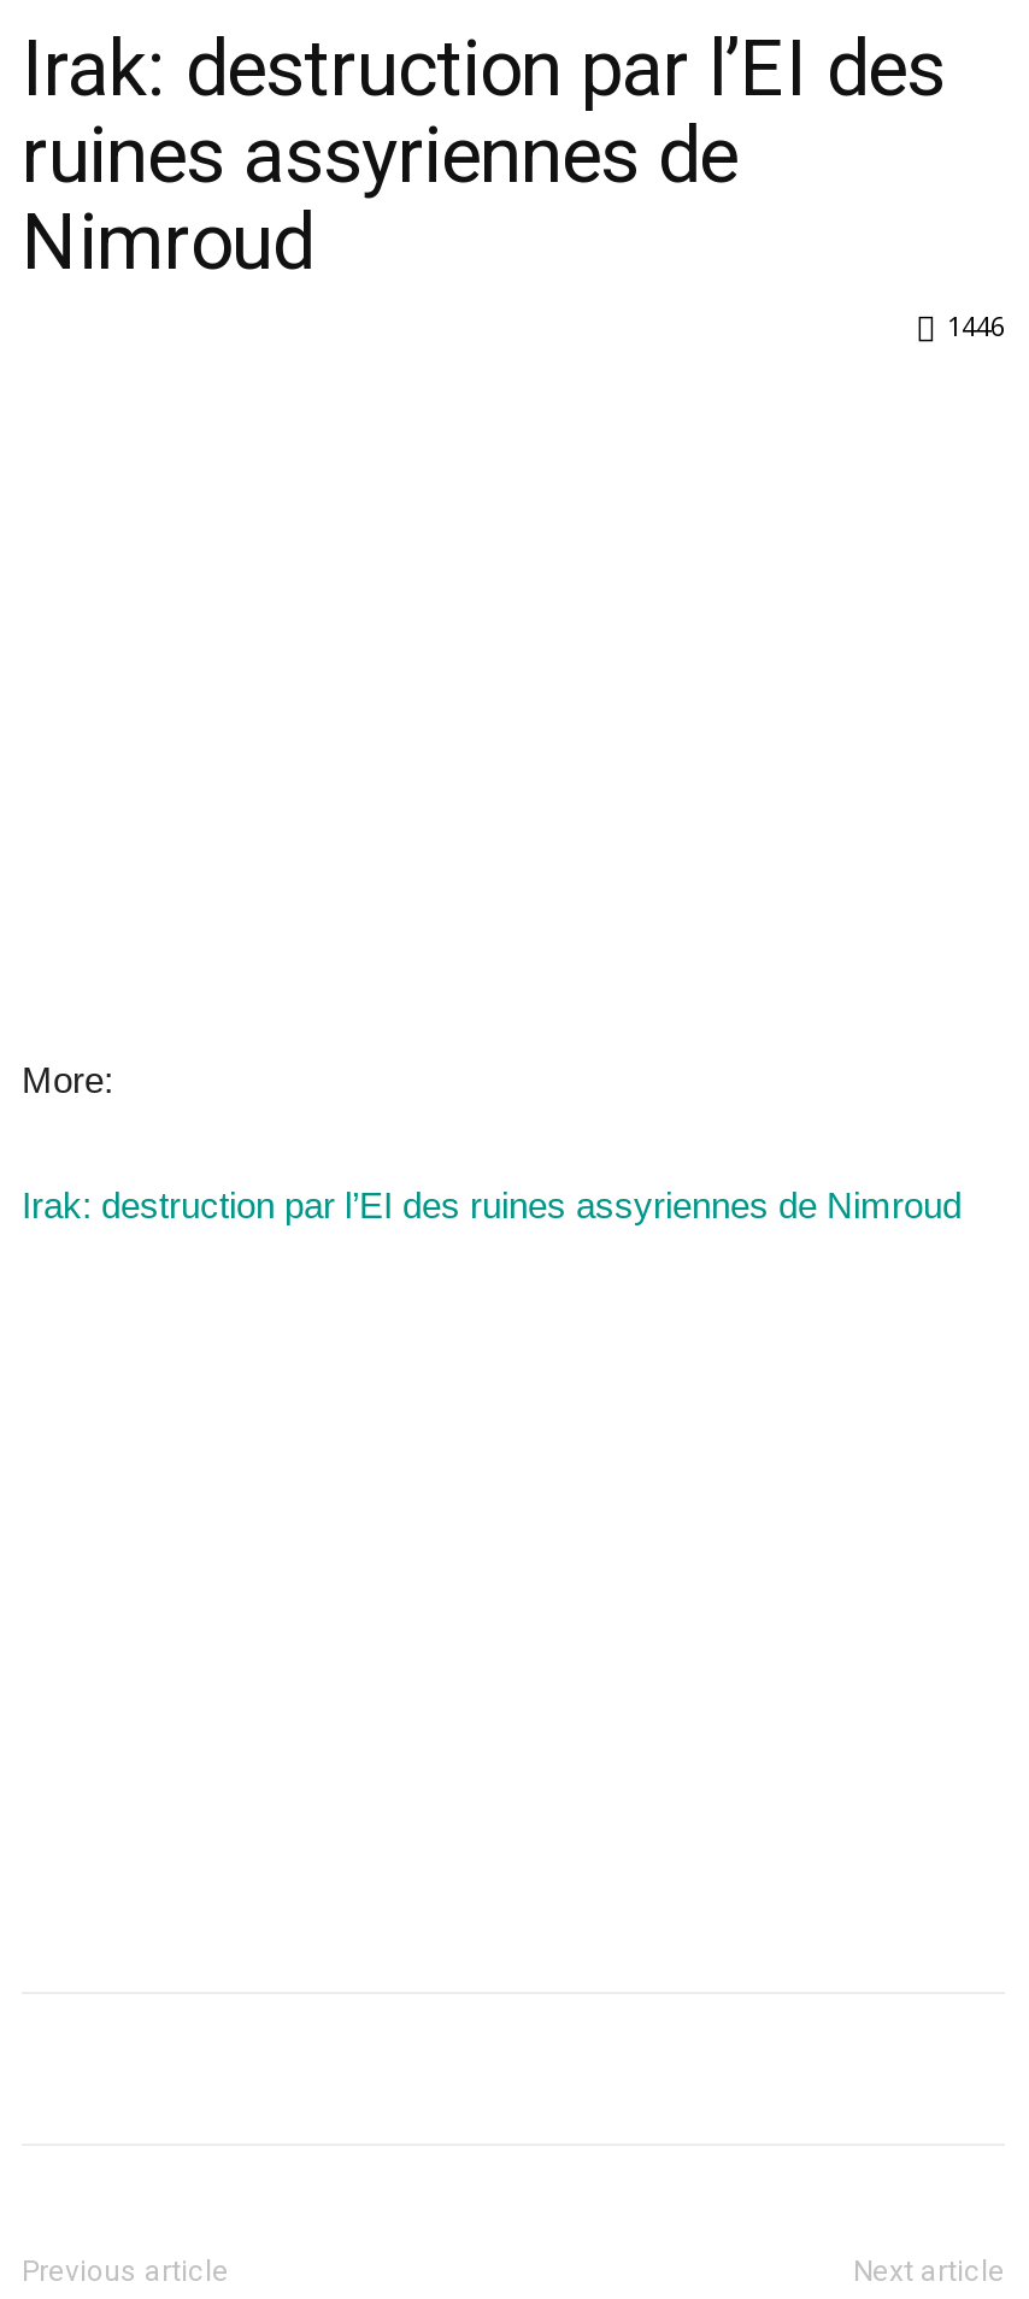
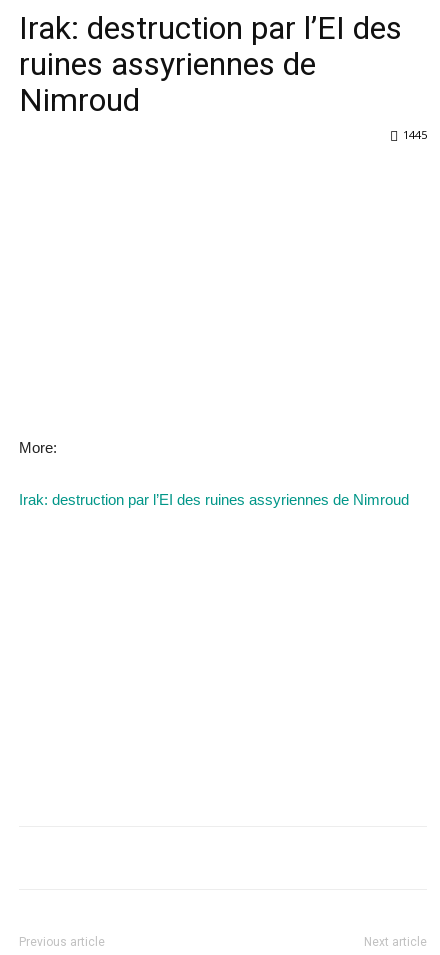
[947,307,1005,343] 1446 -> [403,127,427,142] 1445

